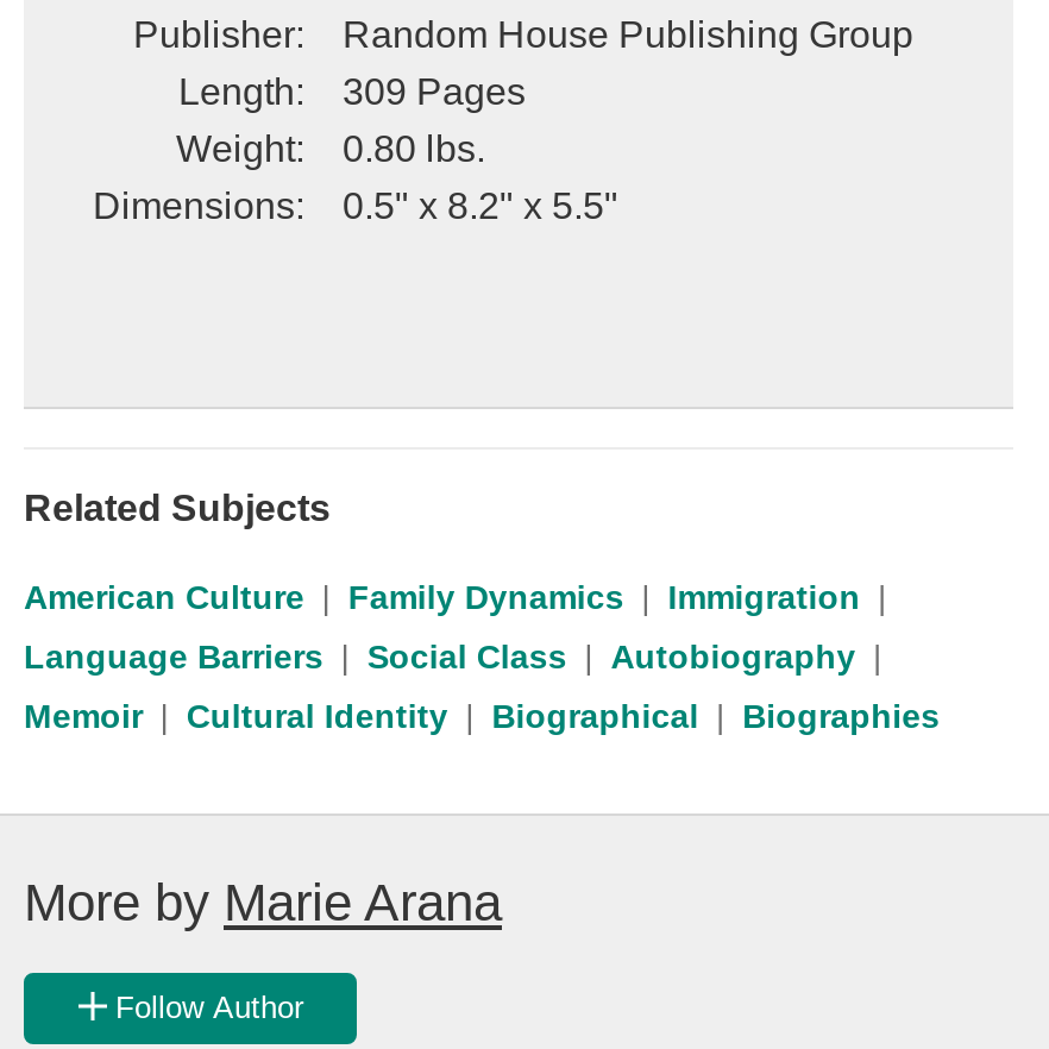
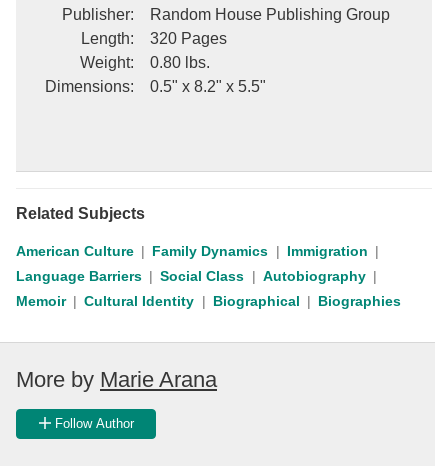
[343,70,526,111] 309 Pages -> [150,30,227,47] 320 Pages

